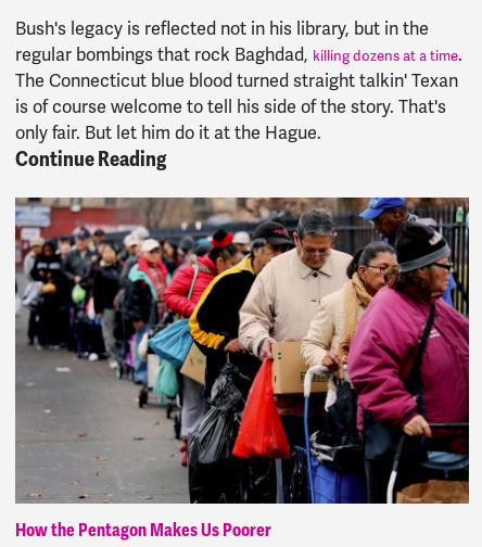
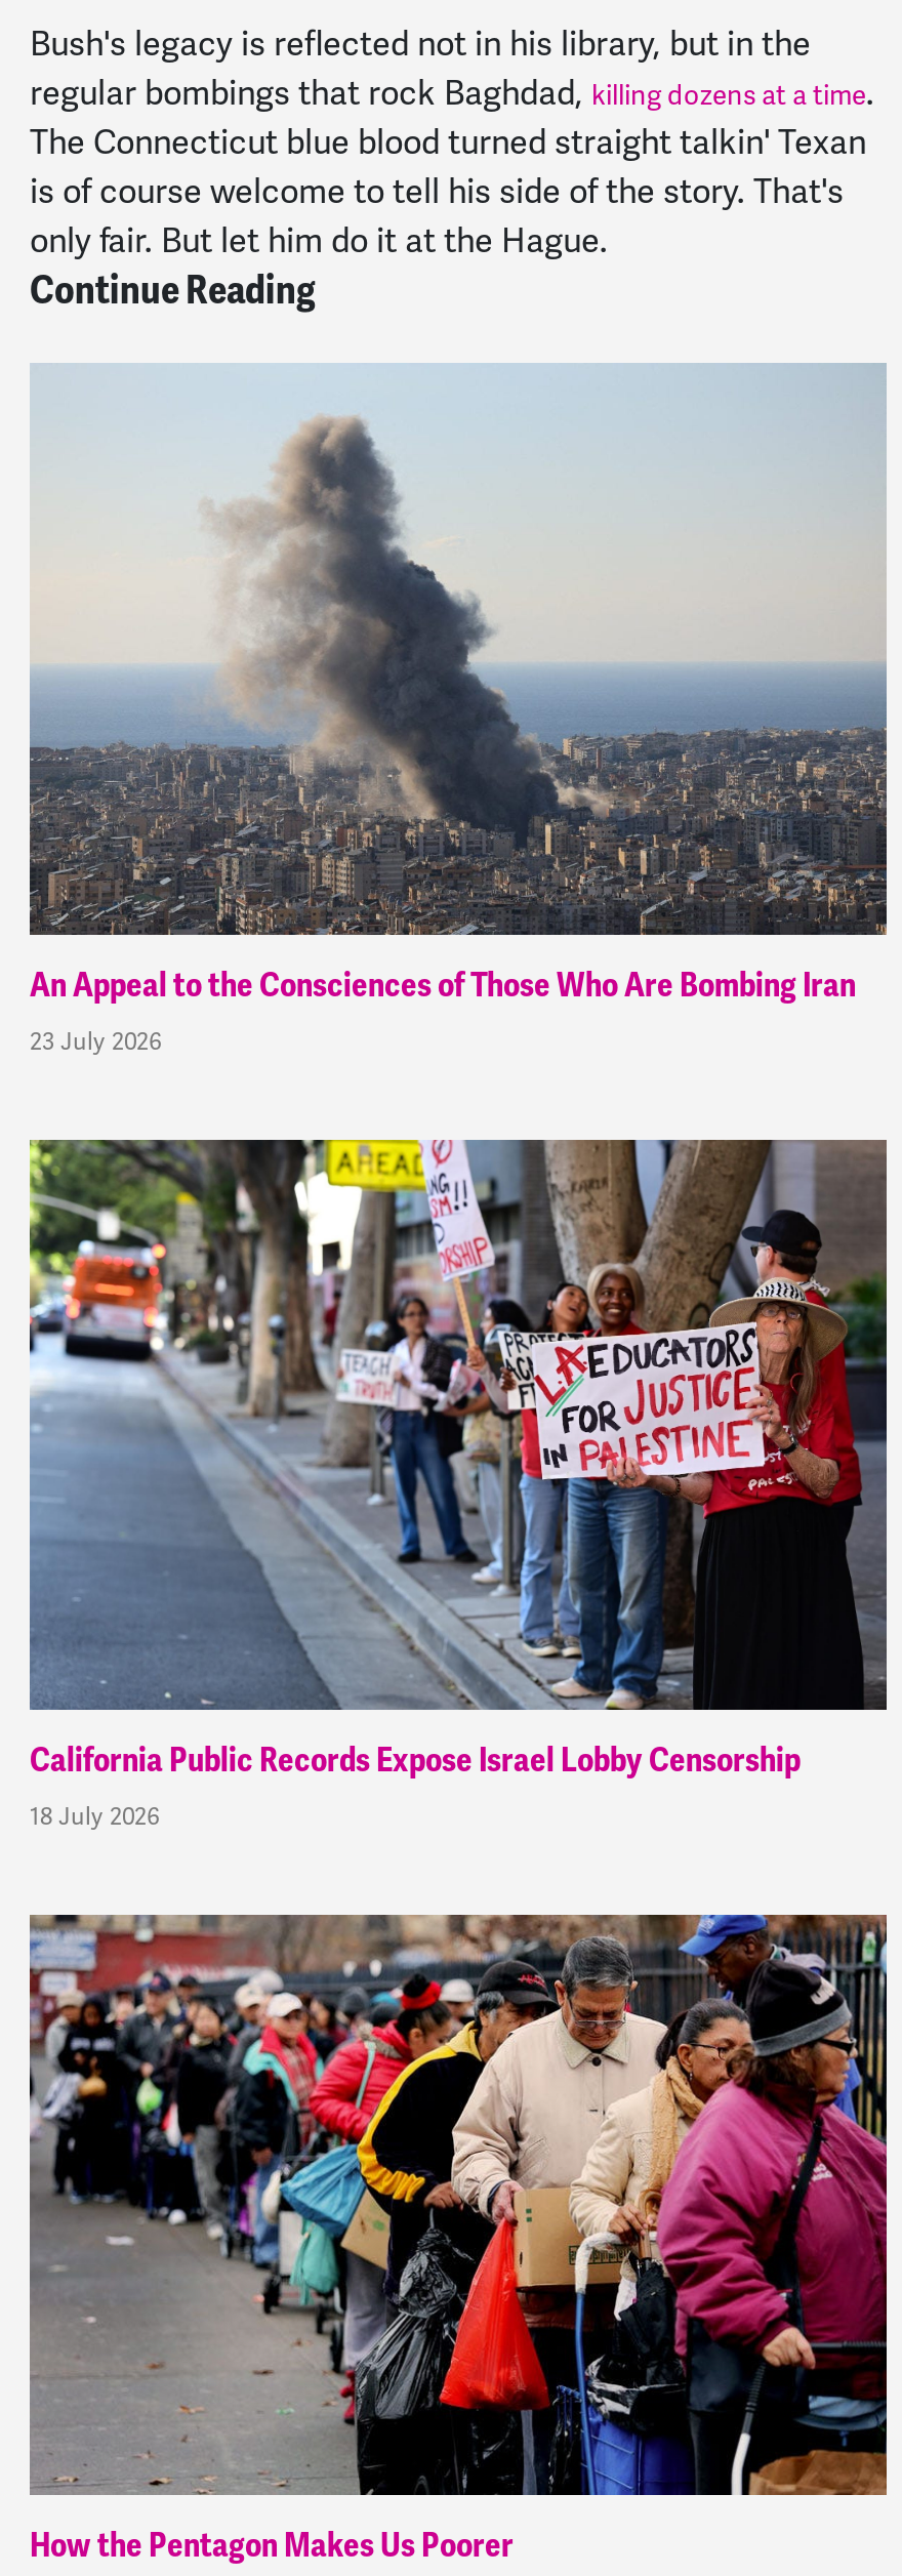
none -> [28,1138,889,1832] [image] | California Public Records Expose Israel Lobby Censorship | 18 July 2026
none -> [30,363,889,1055] [image] | An Appeal to the Consciences of Those Who Are Bombing Iran | 23 July 2026

